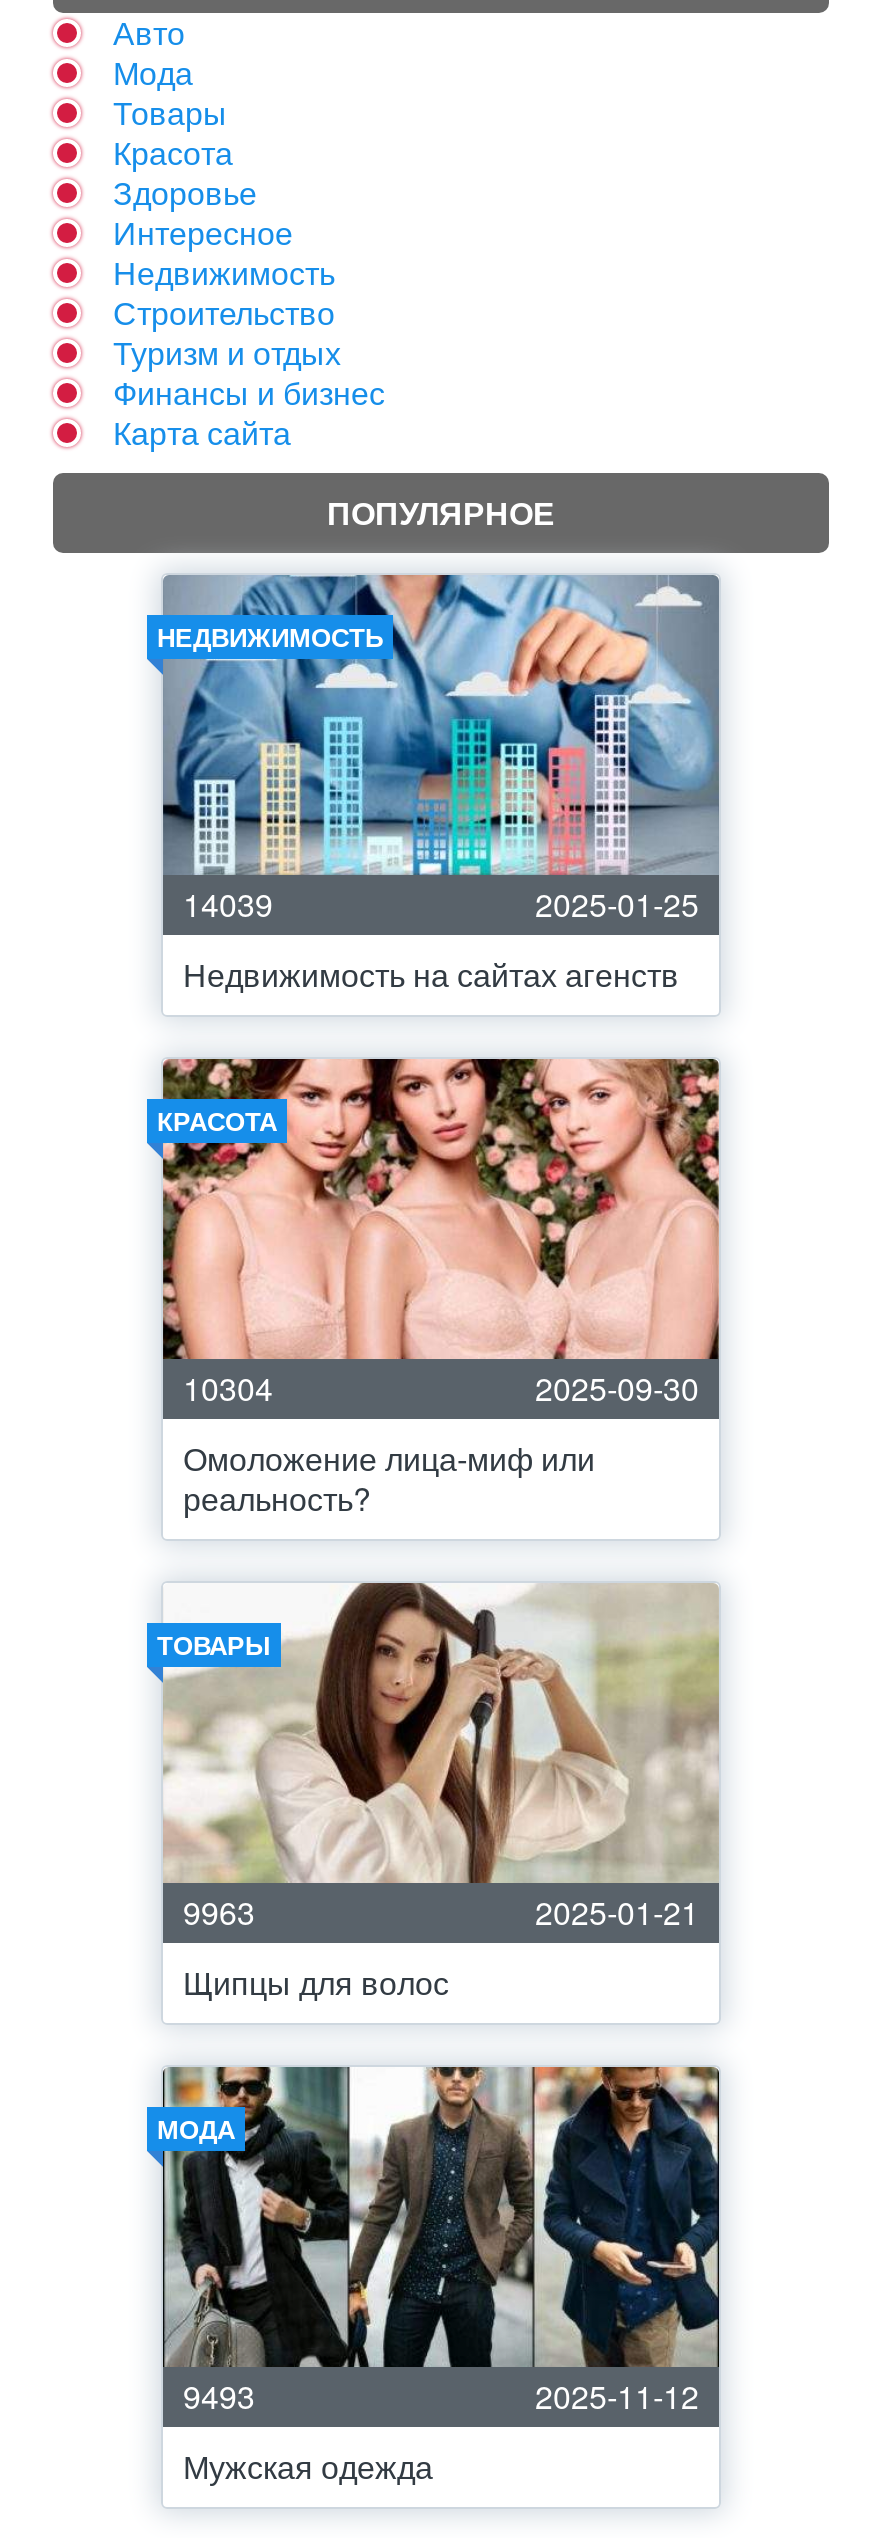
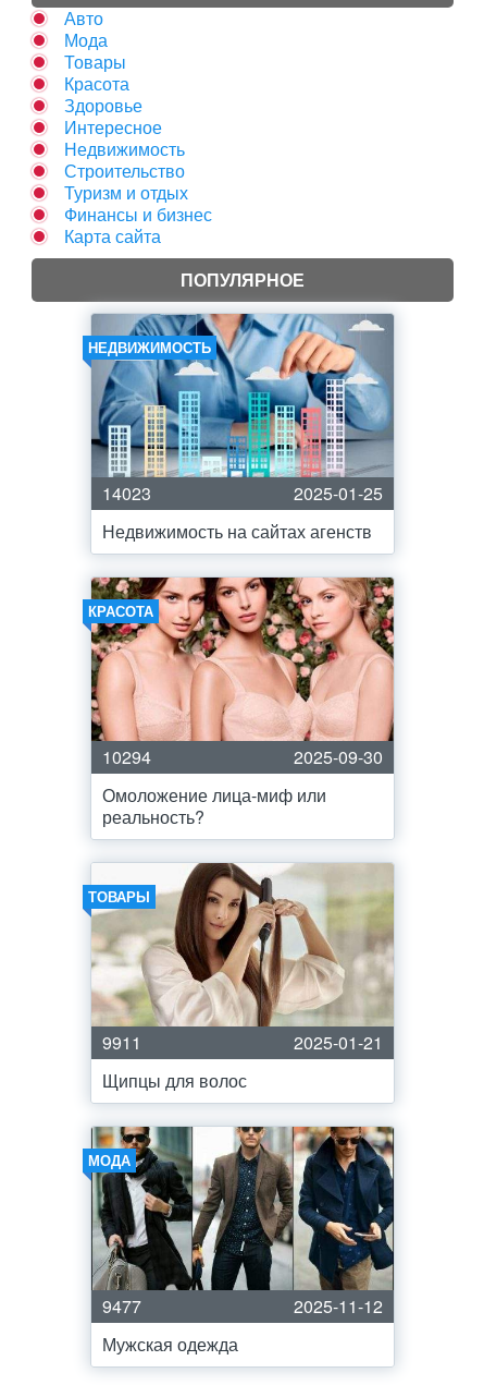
[183,881,273,927] 14039 -> [102,481,151,506] 14023
[183,1365,273,1411] 10304 -> [102,744,151,769] 10294
[183,1889,255,1935] 9963 -> [102,1030,141,1055] 9911
[183,2373,255,2419] 9493 -> [102,1293,141,1319] 9477

